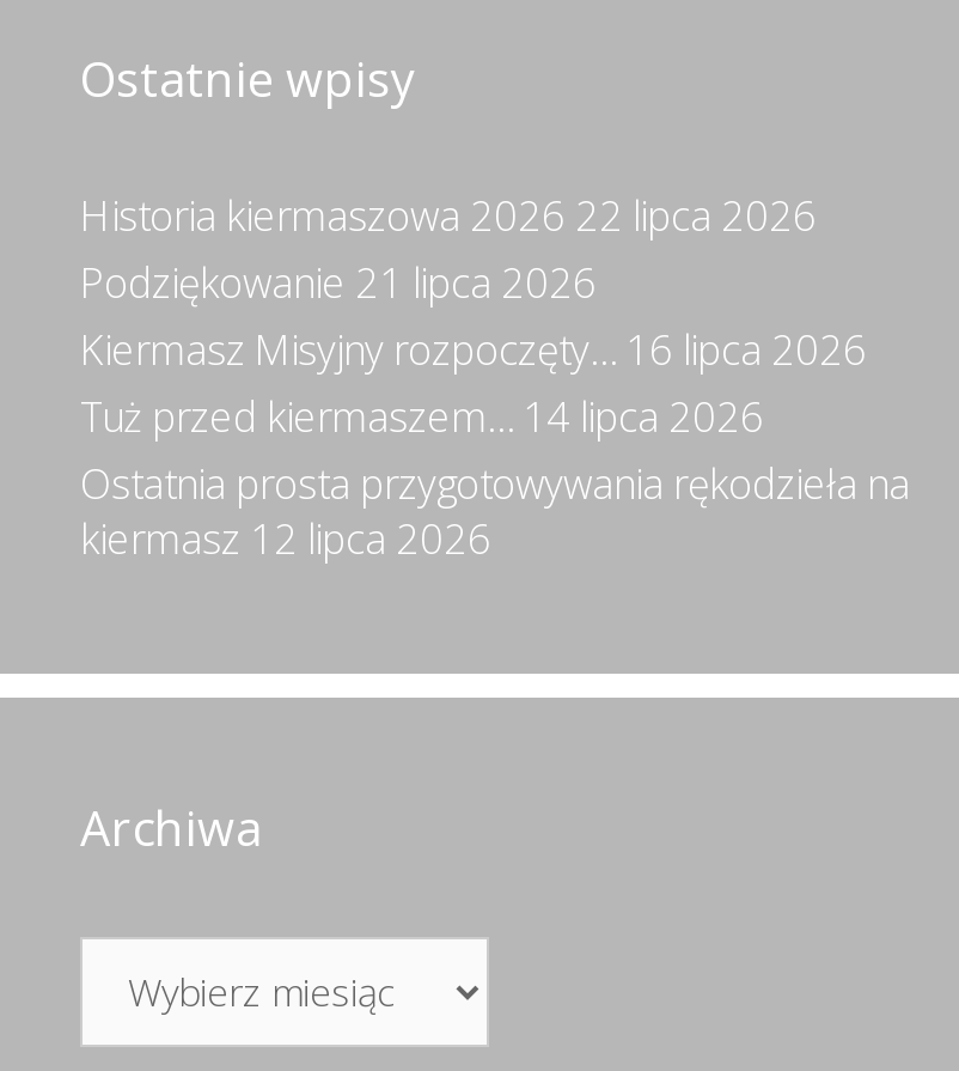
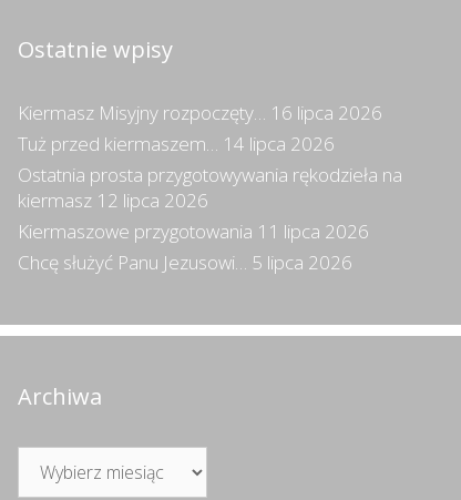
[80,187,817,309] Historia kiermaszowa 2026 22 lipca 2026 | Podziękowanie 21 lipca 2026 -> none
moved [80,321,910,565] -> [18,99,402,213]: Kiermasz Misyjny rozpoczęty… 16 lipca 2026 | Tuż przed kiermaszem… 14 lipca 2026 | Ostatnia prosta przygotowywania rękodzieła na | kiermasz 12 lipca 2026
none -> [18,218,369,275] Kiermaszowe przygotowania 11 lipca 2026 | Chcę służyć Panu Jezusowi… 5 lipca 2026

